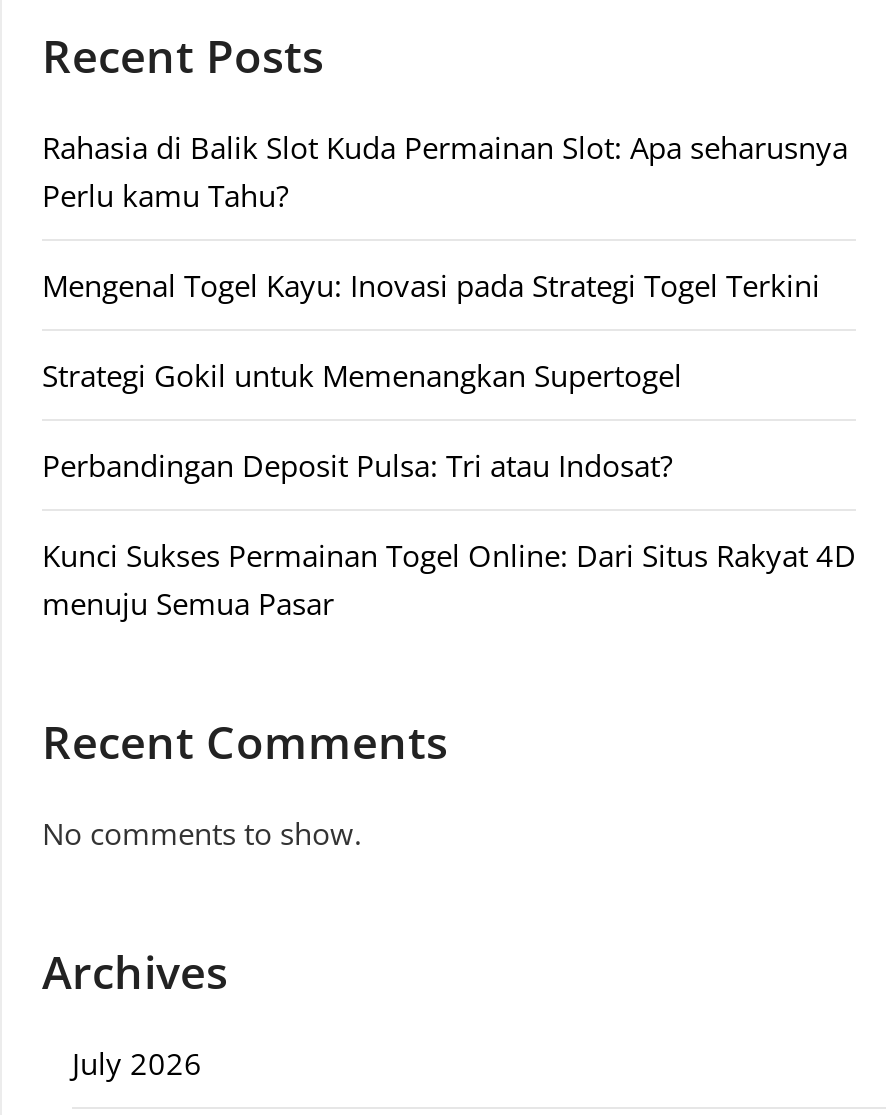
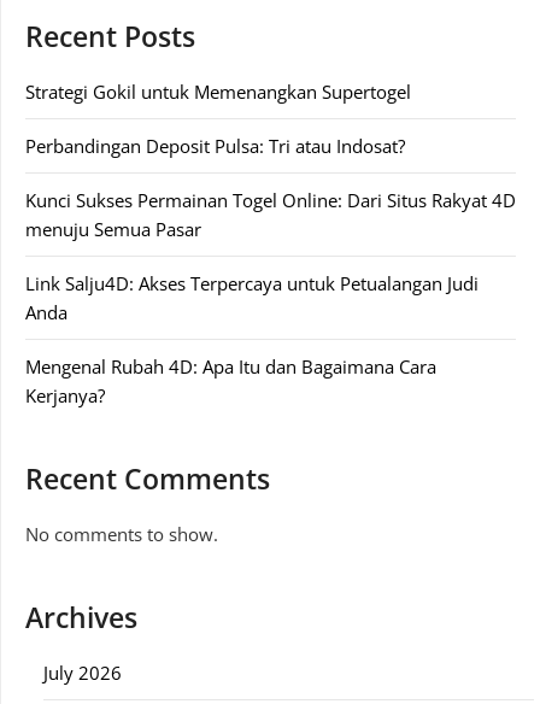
[42,127,848,305] Rahasia di Balik Slot Kuda Permainan Slot: Apa seharusnya | Perlu kamu Tahu? | Mengenal Togel Kayu: Inovasi pada Strategi Togel Terkini -> none
moved [42,355,856,623] -> [25,80,516,241]: Strategi Gokil untuk Memenangkan Supertogel | Perbandingan Deposit Pulsa: Tri atau Indosat? | Kunci Sukses Permainan Togel Online: Dari Situs Rakyat 4D | menuju Semua Pasar
none -> [25,271,479,407] Link Salju4D: Akses Terpercaya untuk Petualangan Judi | Anda | Mengenal Rubah 4D: Apa Itu dan Bagaimana Cara | Kerjanya?

